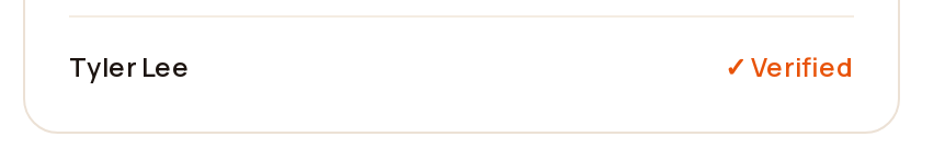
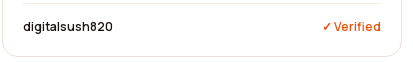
[69,48,190,86] Tyler Lee -> [23,18,113,35] digitalsush820

